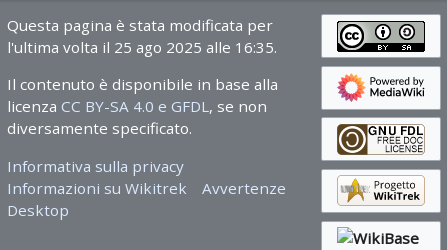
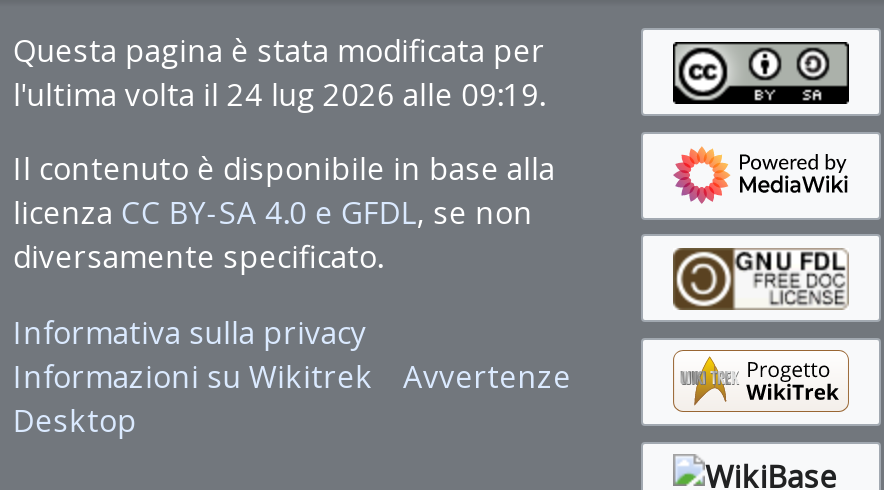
[7,37,277,57] l'ultima volta il 25 ago 2025 alle 16:35. -> [13,74,545,114] l'ultima volta il 24 lug 2026 alle 09:19.

